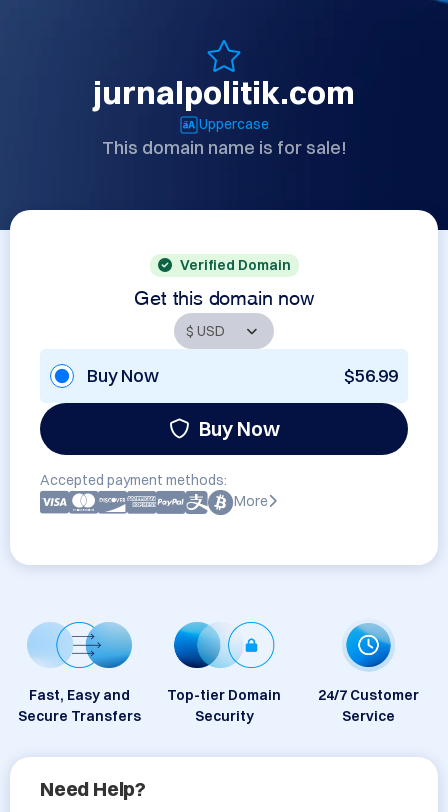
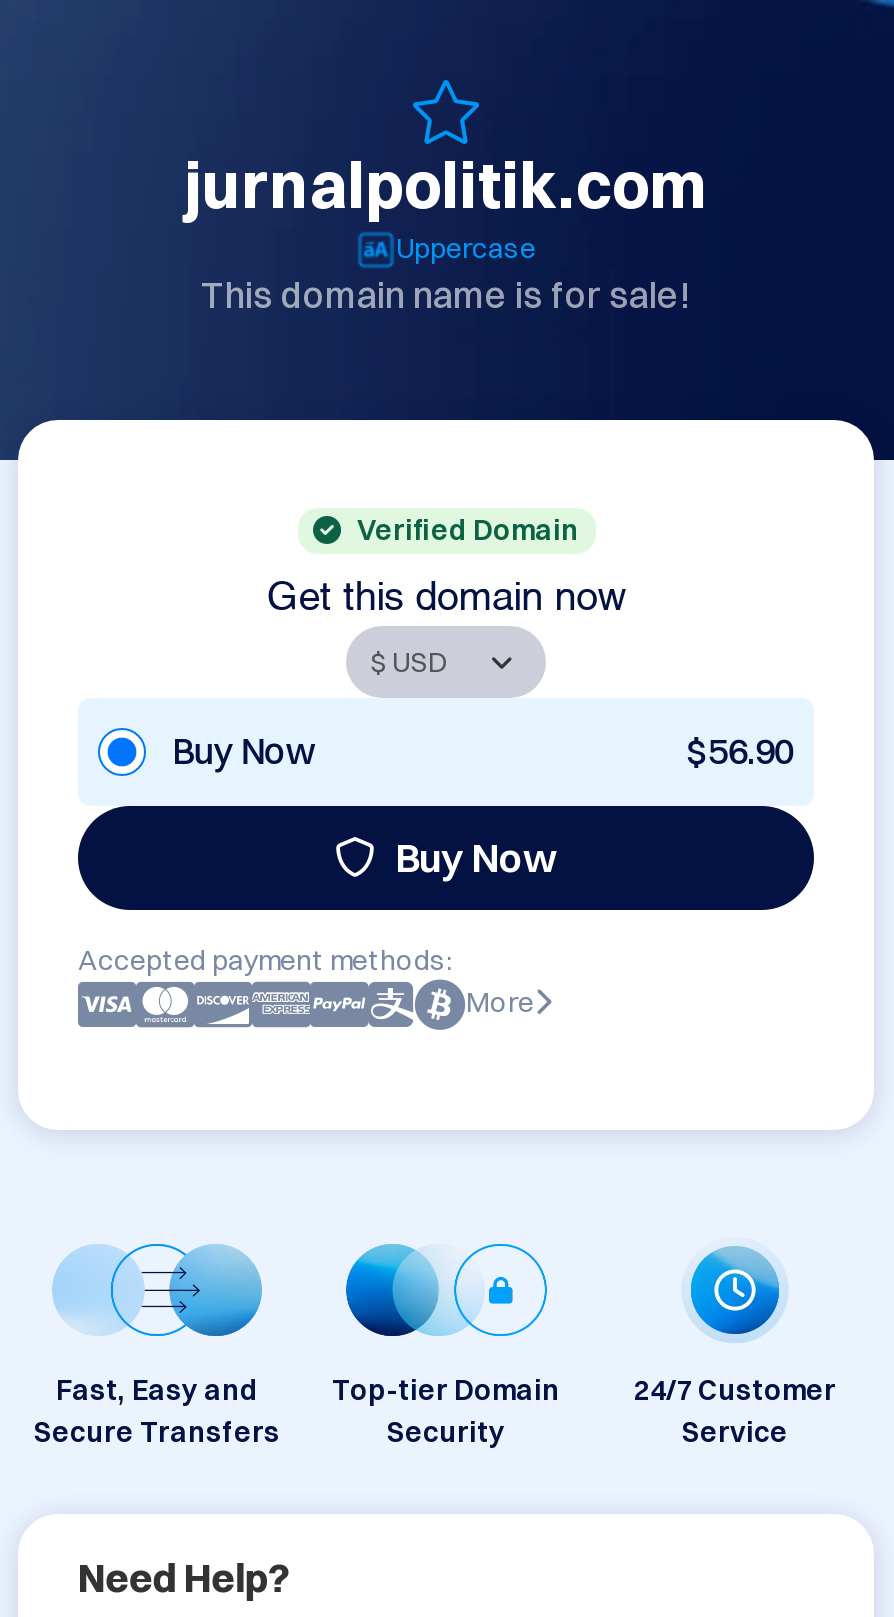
[344,364,398,387] $56.99 -> [686,728,794,774] $56.90

